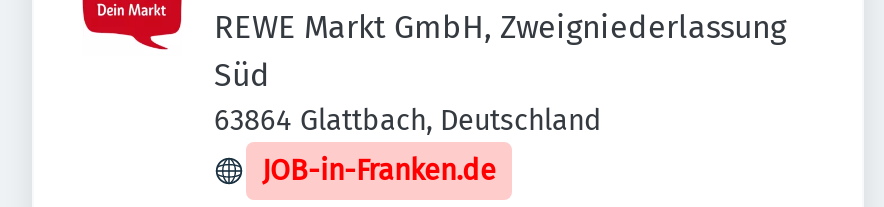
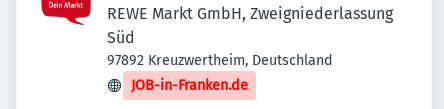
[214,104,602,138] 63864 Glattbach, Deutschland -> [107,52,333,69] 97892 Kreuzwertheim, Deutschland

